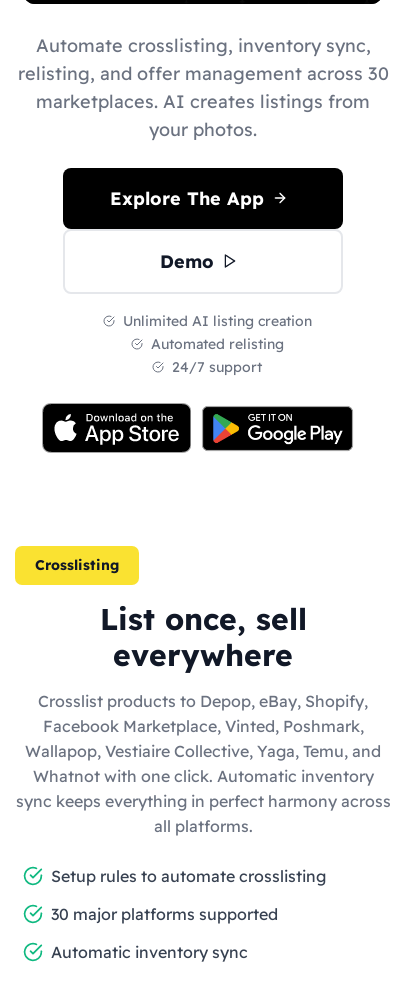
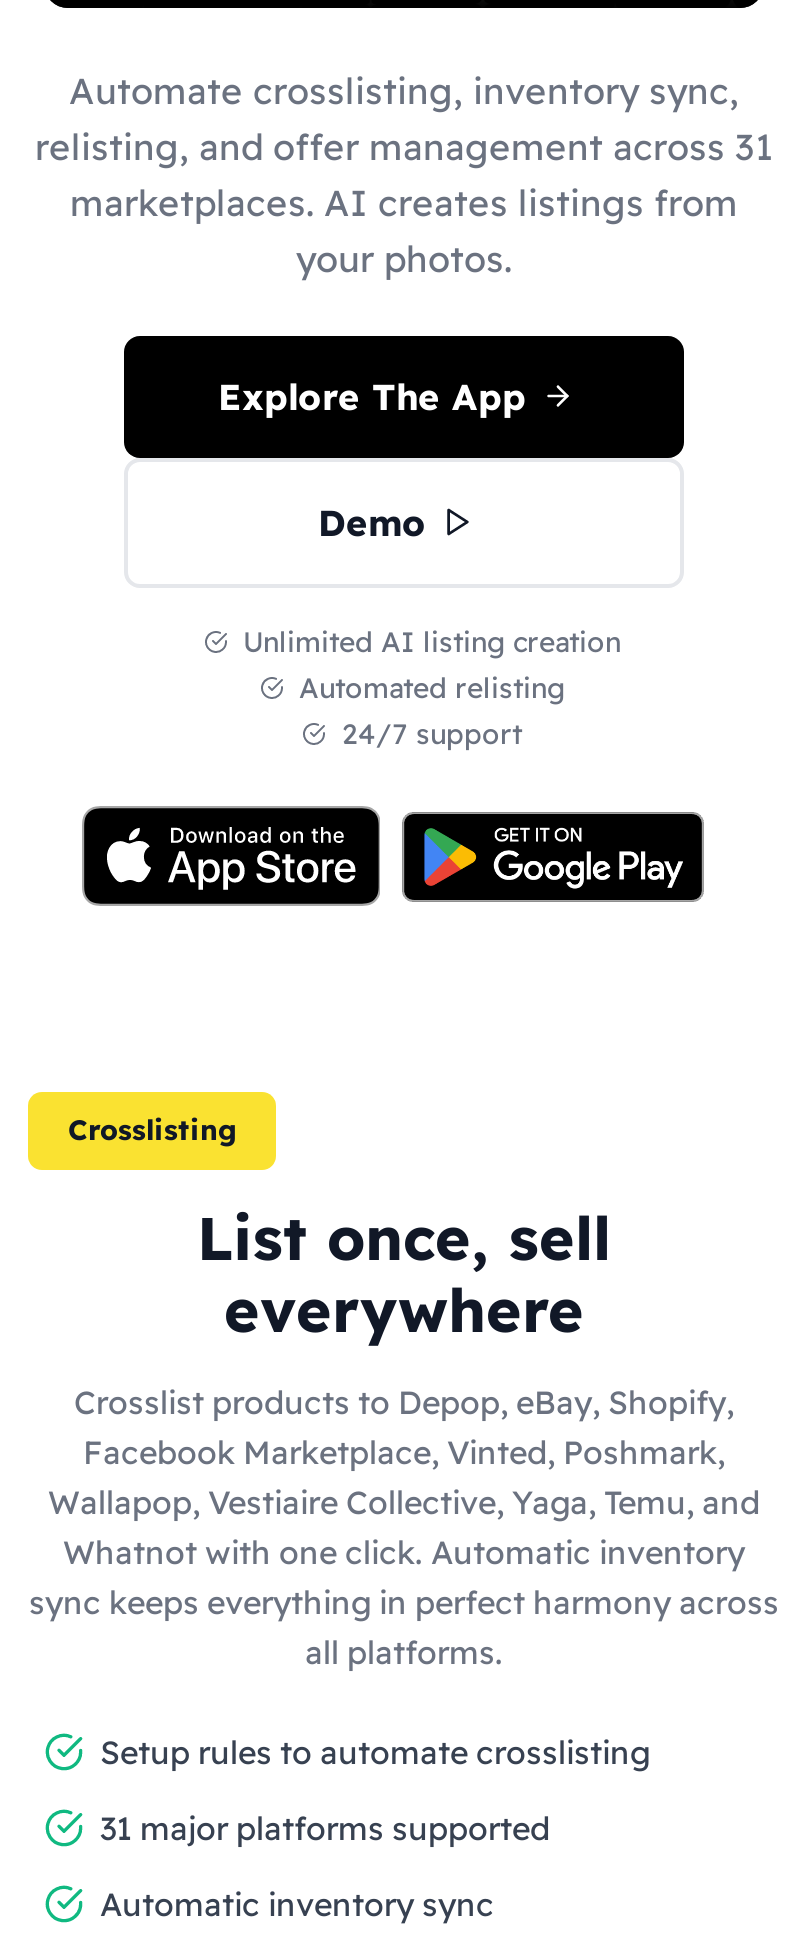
[17,61,388,84] relisting, and offer management across 30 -> [35,123,773,169] relisting, and offer management across 31
[51,903,278,923] 30 major platforms supported -> [100,1807,550,1847] 31 major platforms supported

